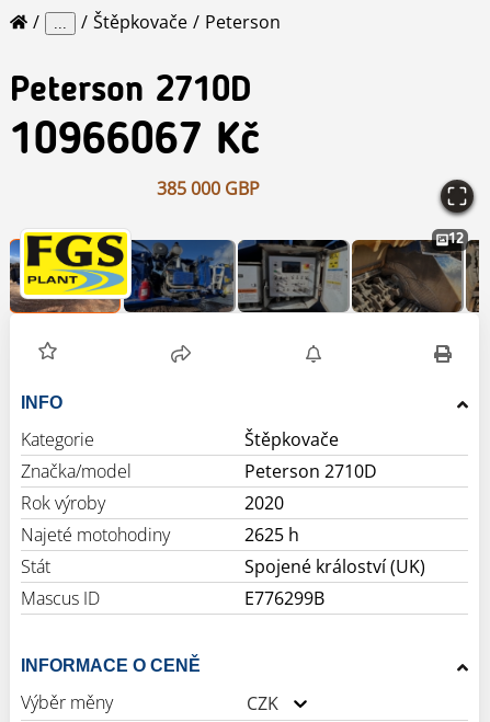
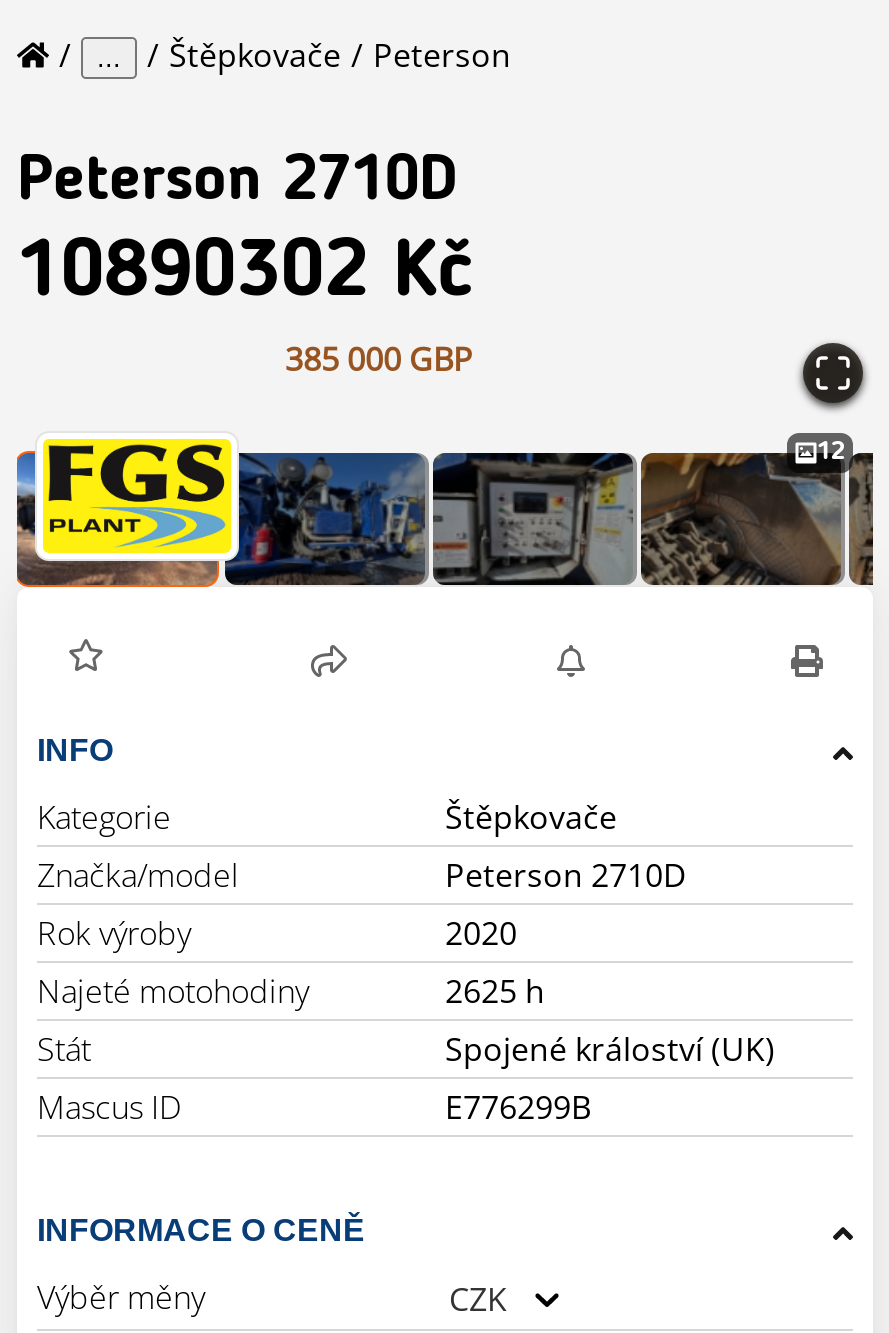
[10,121,260,165] 10966067 Kč -> [17,235,473,315] 10890302 Kč

